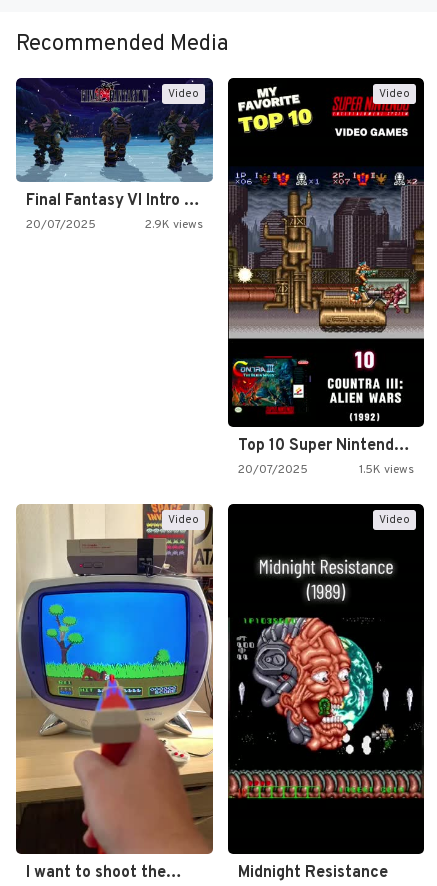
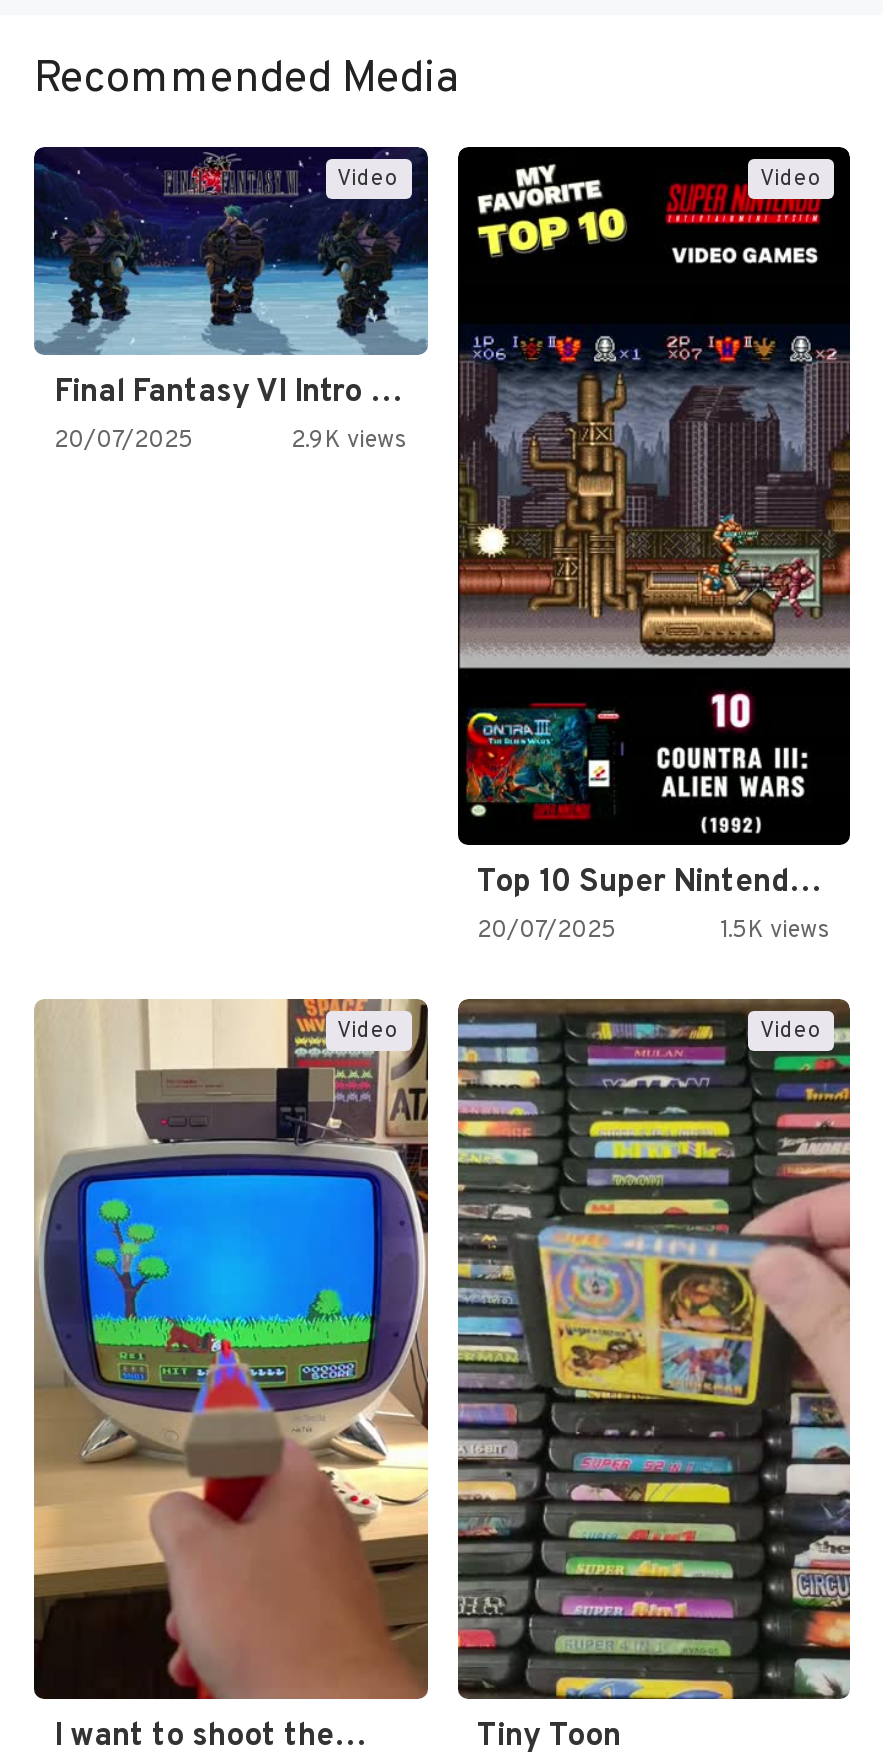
[227,503,425,883] [image] | Midnight Resistance -> [456,997,852,1757] [image] | Tiny Toon

